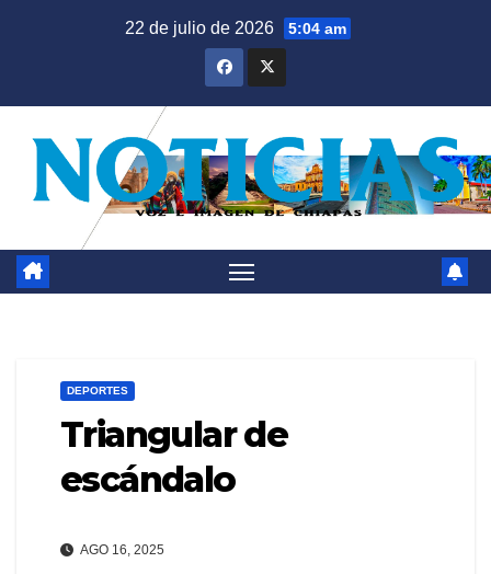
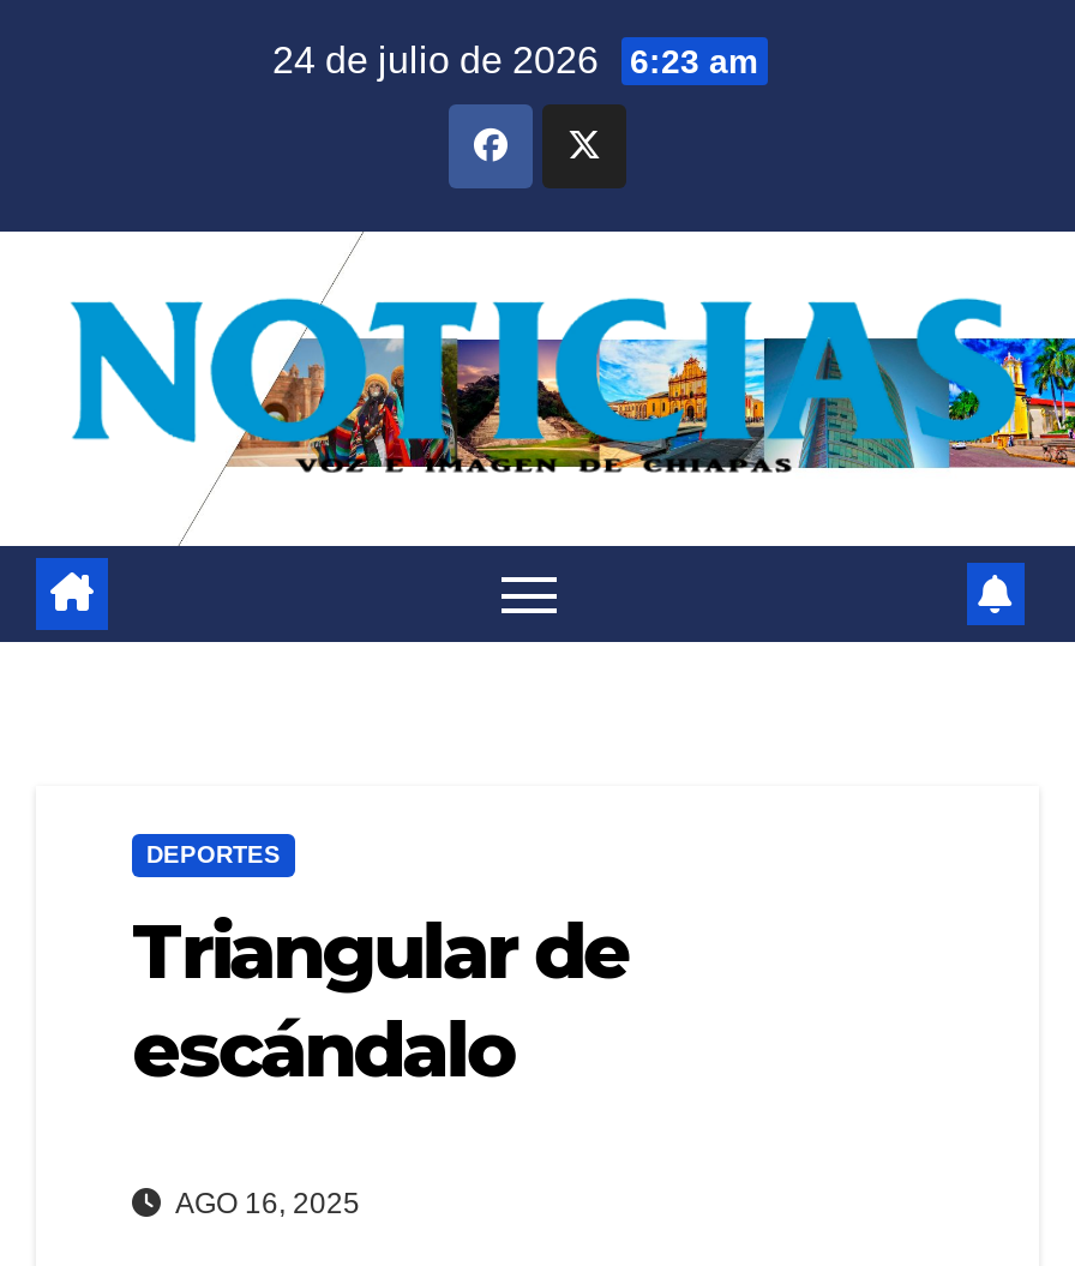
[124,19,346,37] 22 de julio de 2026 5:04 am -> [272,40,757,80] 24 de julio de 2026 6:23 am

